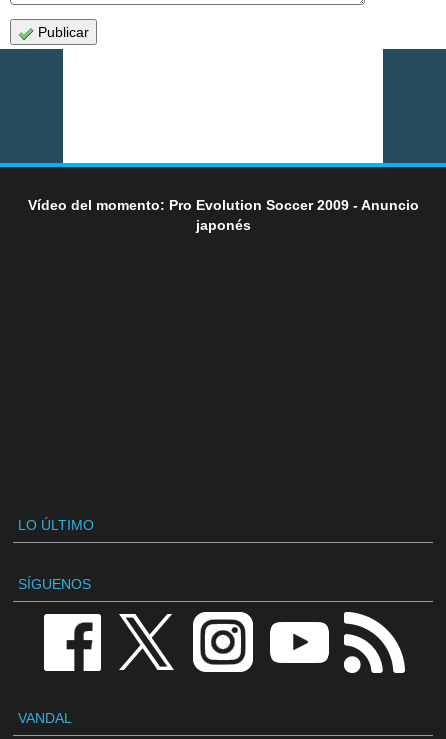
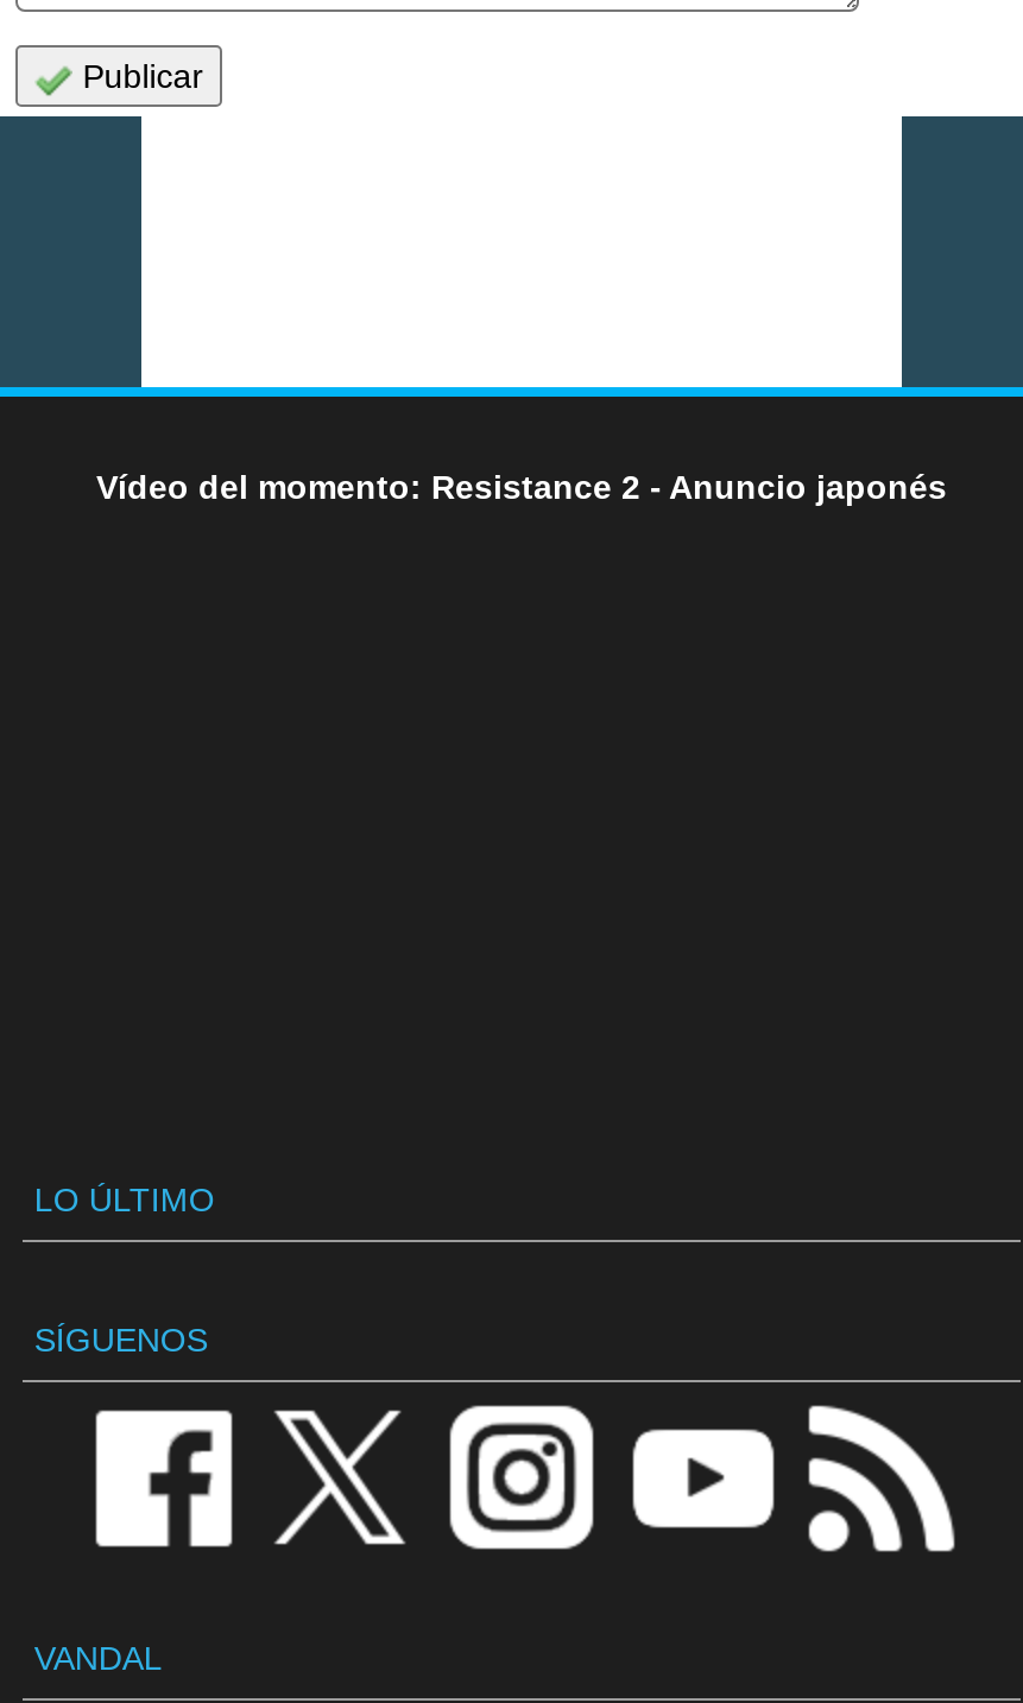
[27,197,418,233] Vídeo del momento: Pro Evolution Soccer 2009 - Anuncio | japonés -> [96,468,947,506] Vídeo del momento: Resistance 2 - Anuncio japonés

